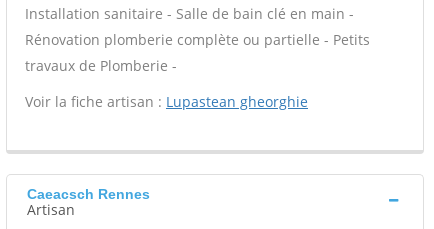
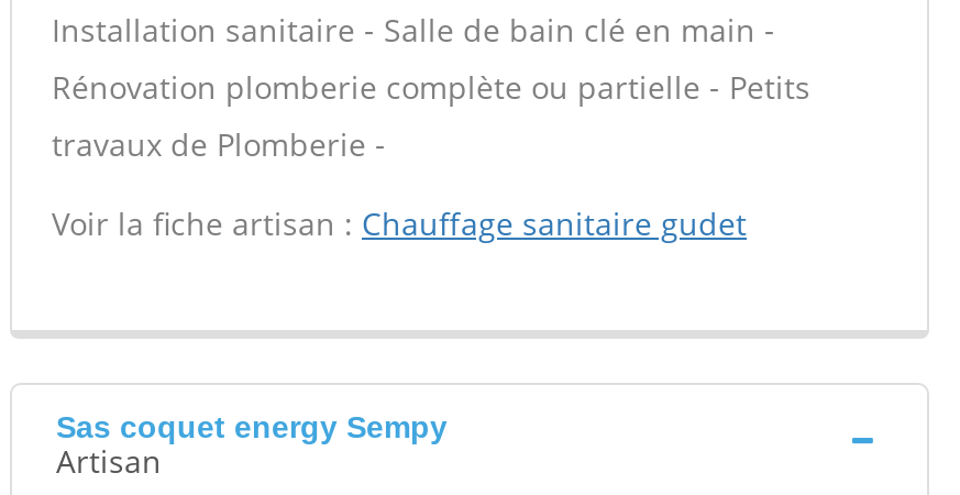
[25,92,308,111] Voir la fiche artisan : Lupastean gheorghie -> [52,202,747,244] Voir la fiche artisan : Chauffage sanitaire gudet
[27,186,150,202] Caeacsch Rennes -> [56,409,448,444] Sas coquet energy Sempy

